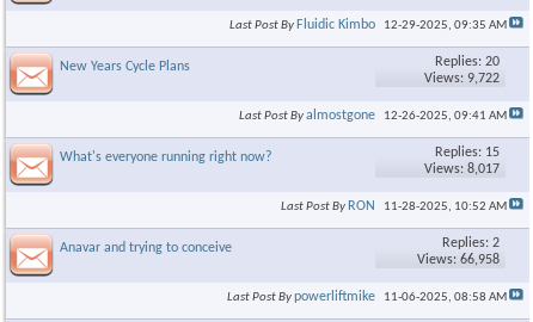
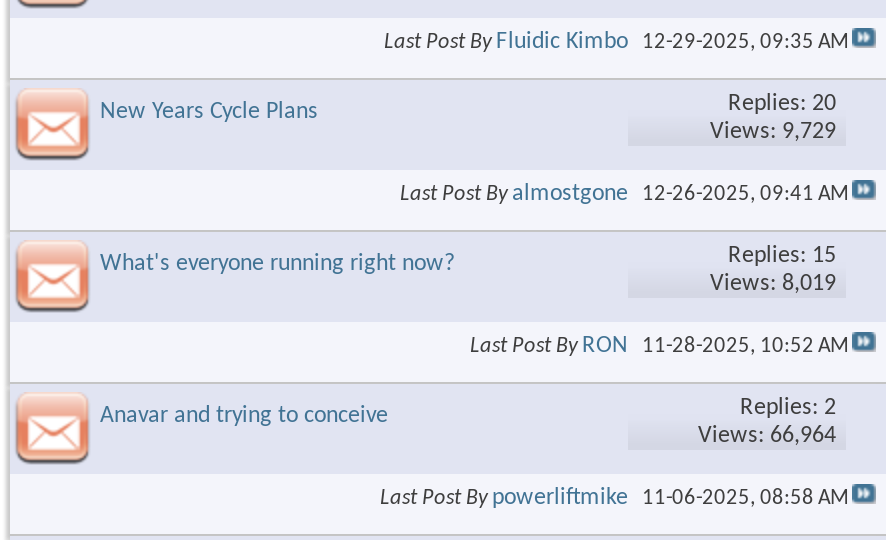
[424,72,500,86] Views: 9,722 -> [710,120,836,144] Views: 9,729
[424,162,500,177] Views: 8,017 -> [710,272,836,296] Views: 8,019
[417,253,500,267] Views: 66,958 -> [698,424,836,448] Views: 66,964

